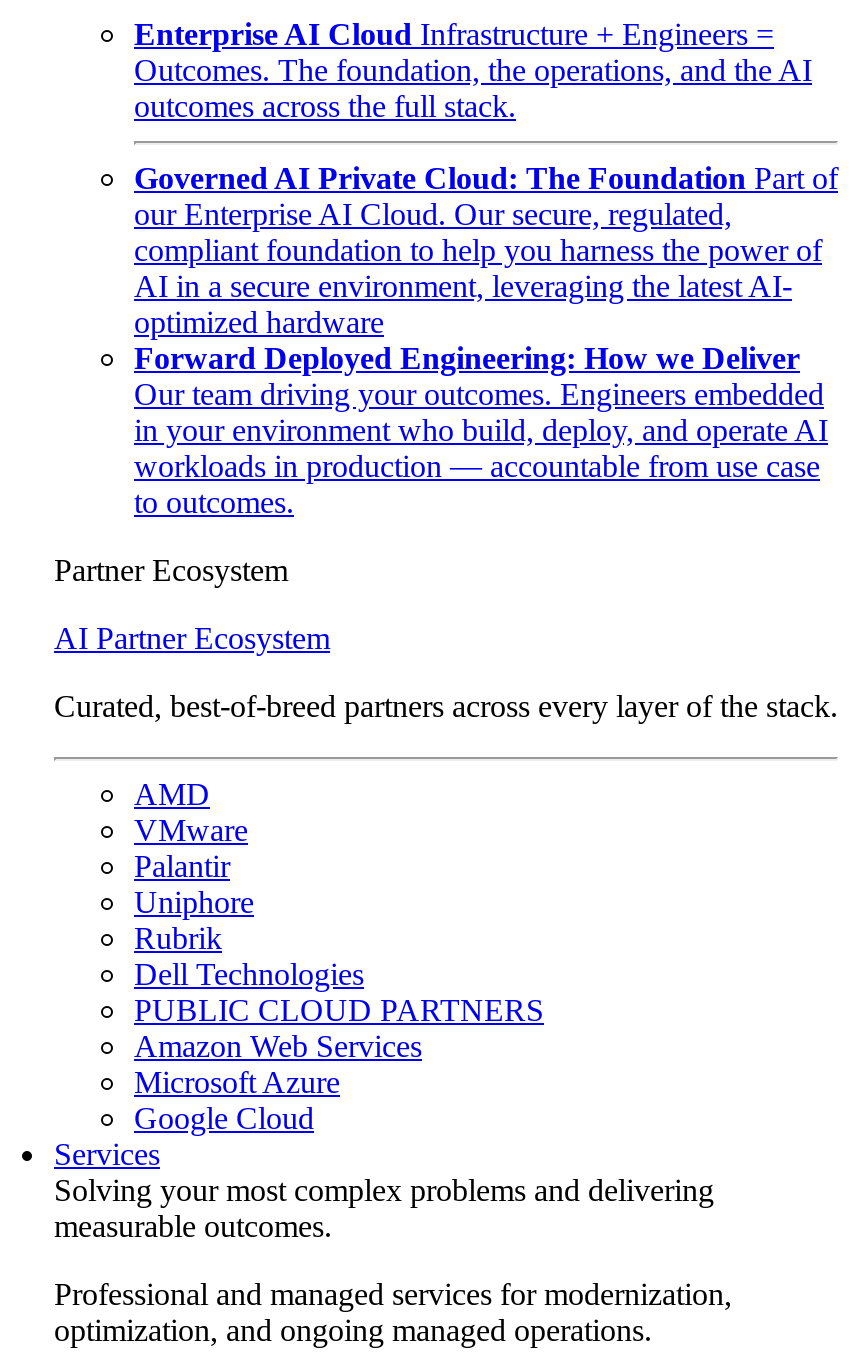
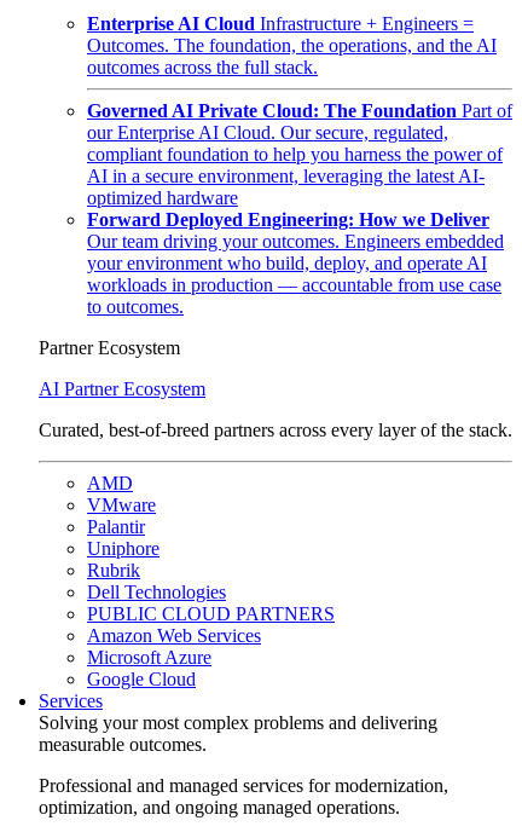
[134,413,828,447] in your environment who build, deploy, and operate AI -> [87,253,487,274] your environment who build, deploy, and operate AI

